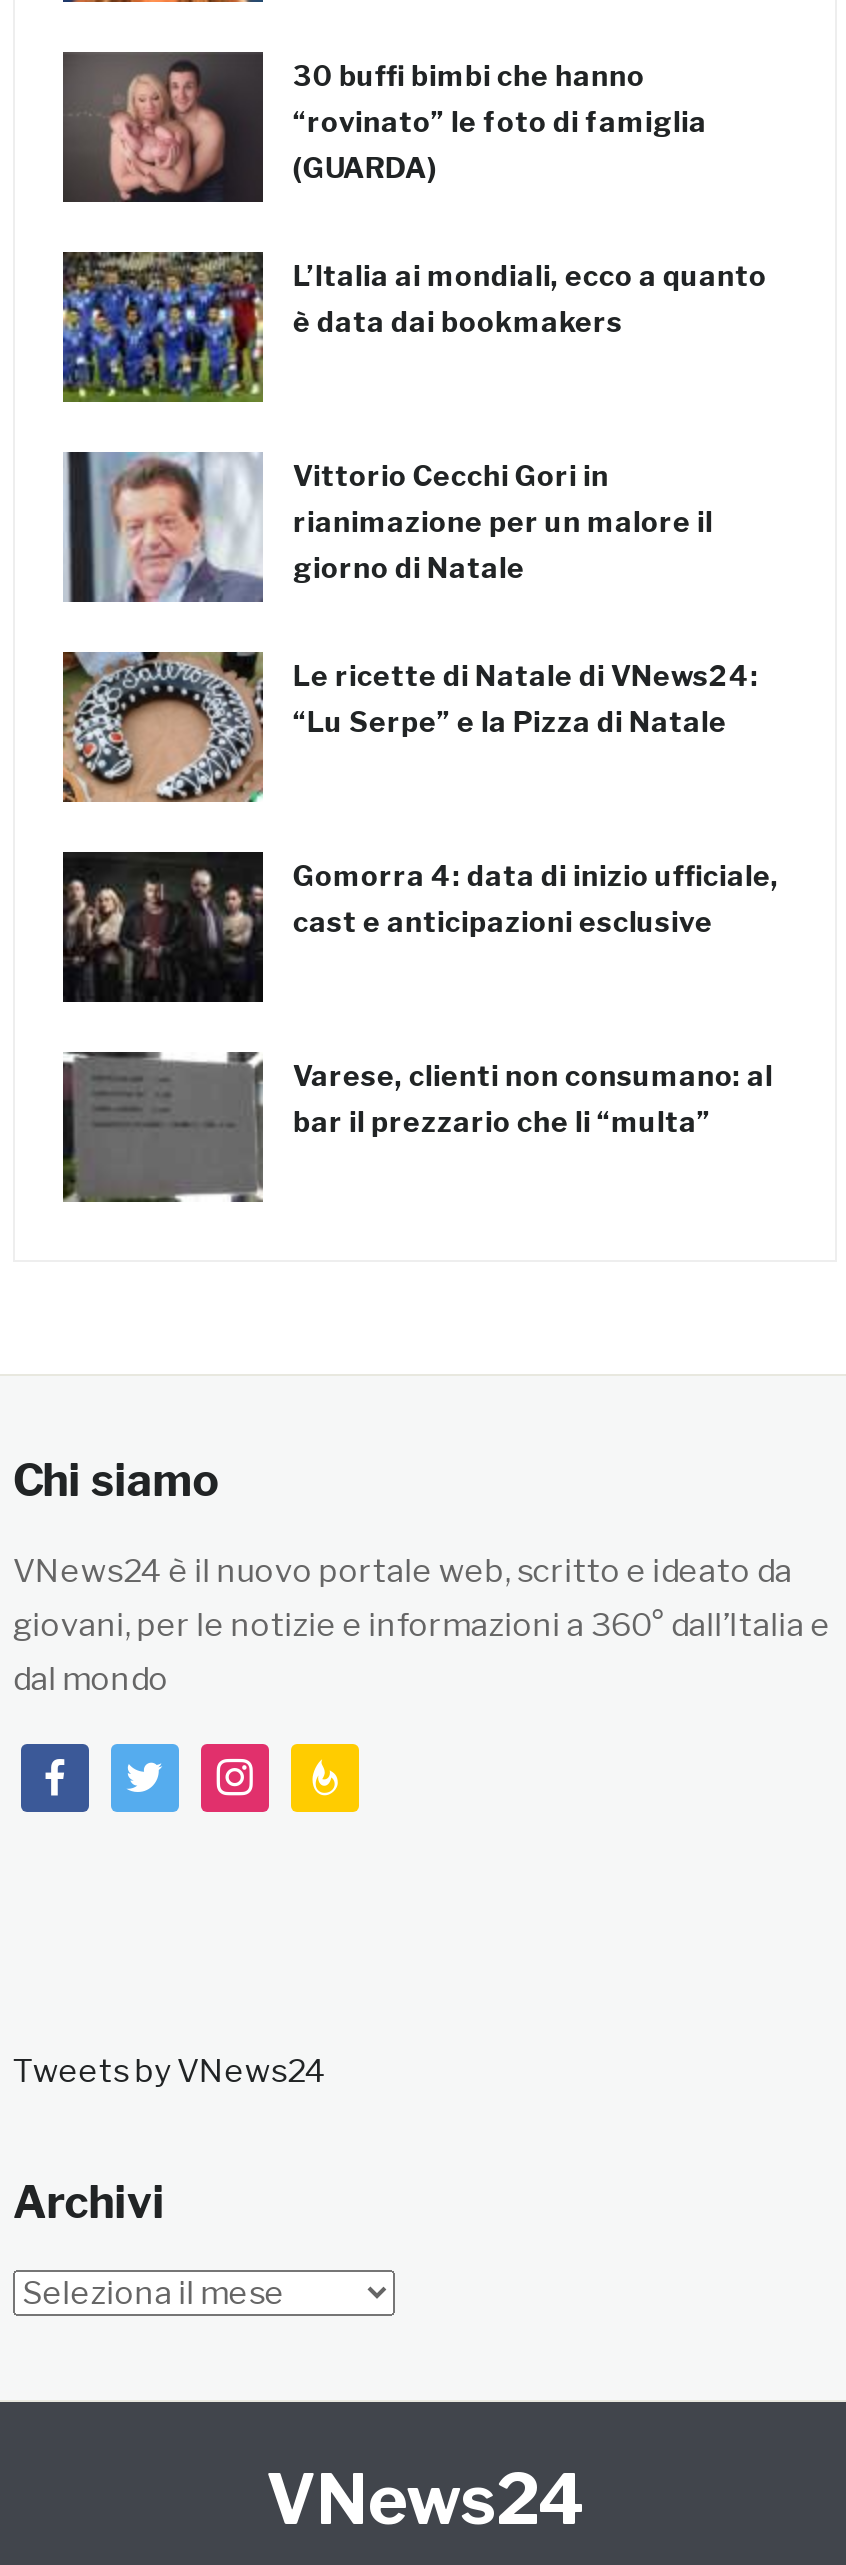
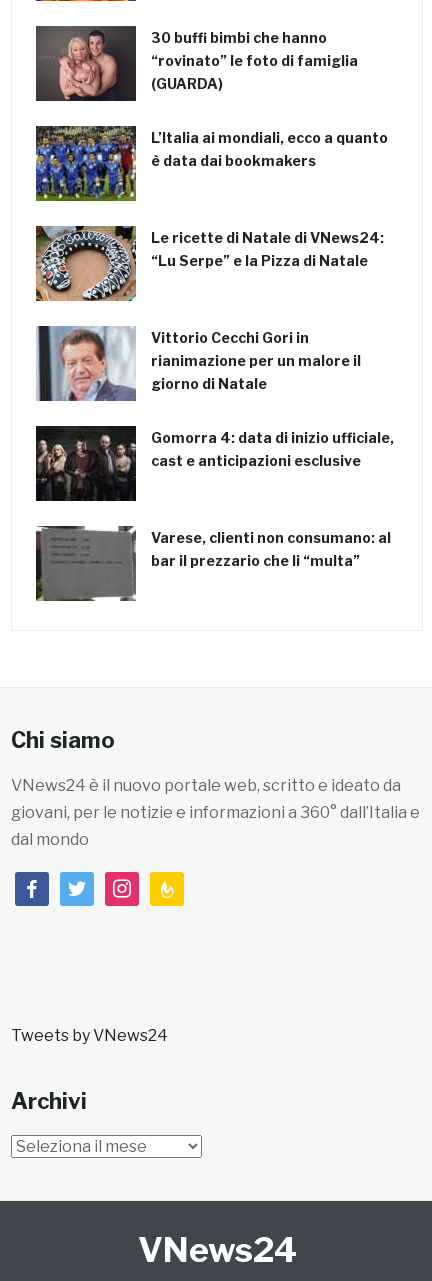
moved [73,450,713,606] -> [41,325,361,403]: [image] | Vittorio Cecchi Gori in | rianimazione per un malore il | giorno di Natale
moved [61,650,759,804] -> [35,225,384,302]: [image] | Le ricette di Natale di VNews24: | “Lu Serpe” e la Pizza di Natale

